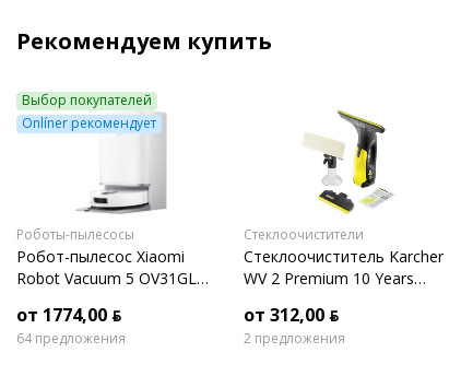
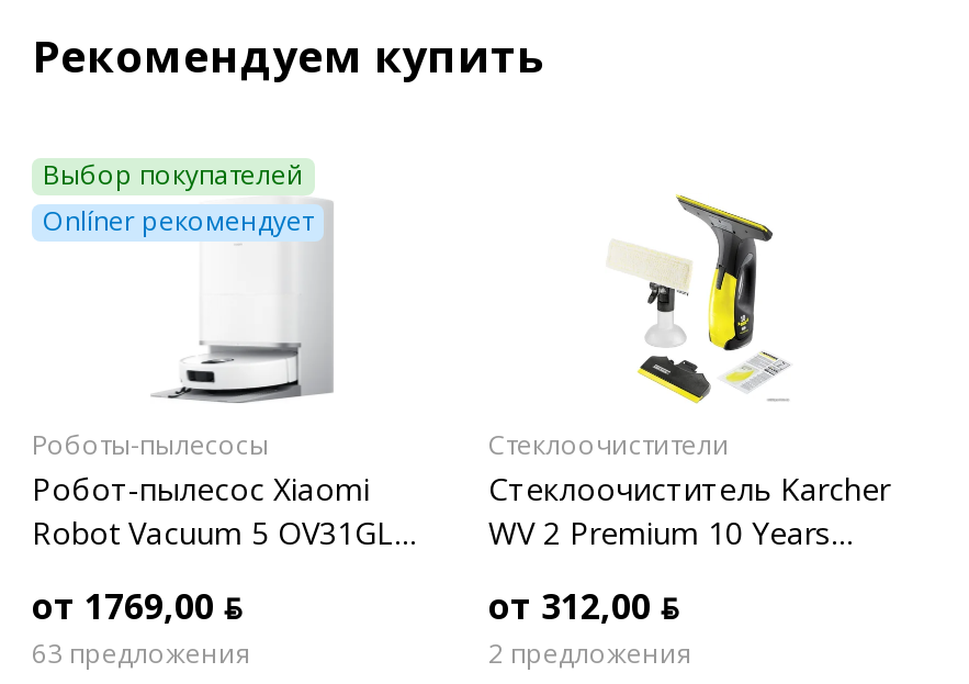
[16,303,121,327] от 1774,00 ƃ -> [32,581,243,630] от 1769,00 ƃ
[16,329,126,348] 64 предложения -> [32,634,251,671] 63 предложения

